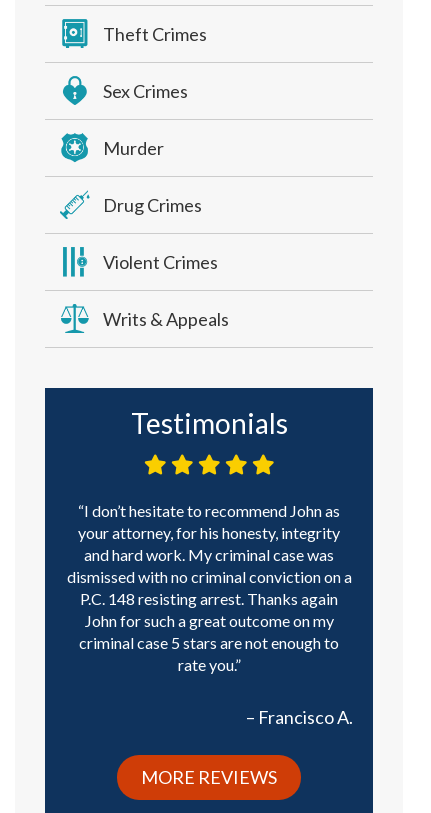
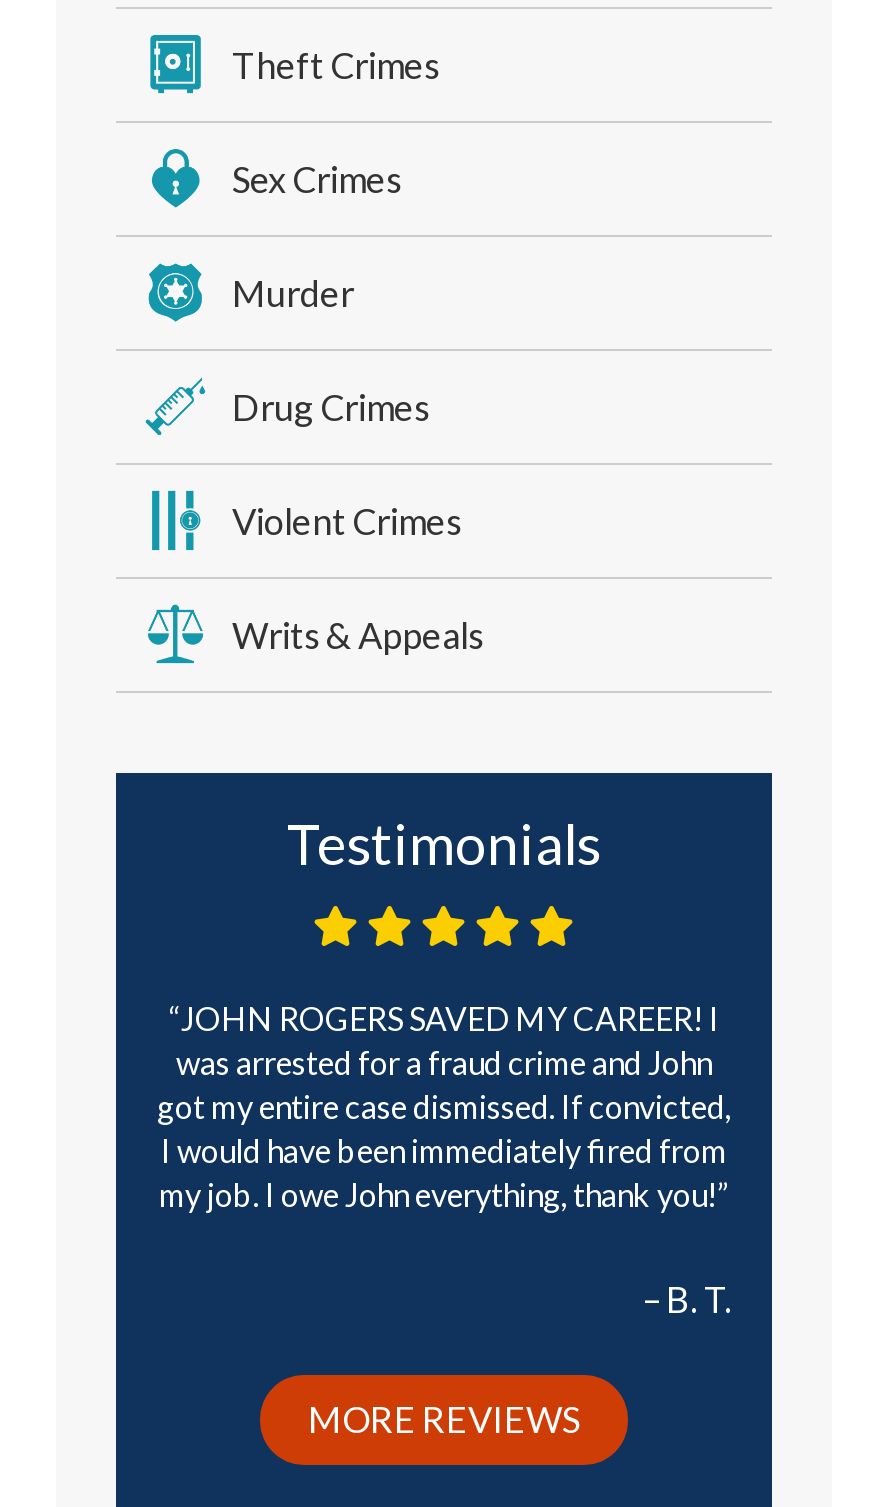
[66,501,351,674] I don’t hesitate to recommend John as | your attorney, for his honesty, integrity | and hard work. My criminal case was | dismissed with no criminal conviction on a | P.C. 148 resisting arrest. Thanks again | John for such a great outcome on my | criminal case 5 stars are not enough to | rate you. -> [157,999,731,1213] JOHN ROGERS SAVED MY CAREER! I | was arrested for a fraud crime and John | got my entire case dismissed. If convicted, | I would have been immediately fired from | my job. I owe John everything, thank you!
[258,706,353,728] Francisco A. -> [666,1276,732,1320] B. T.

